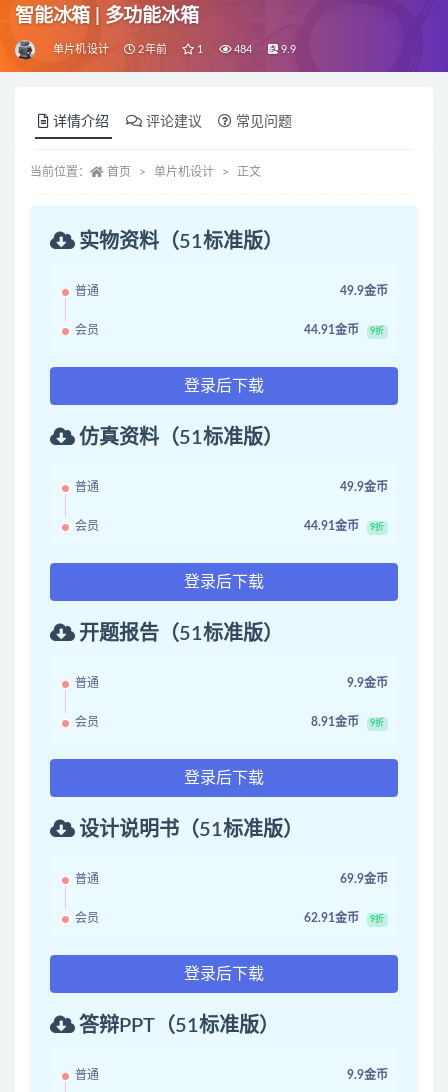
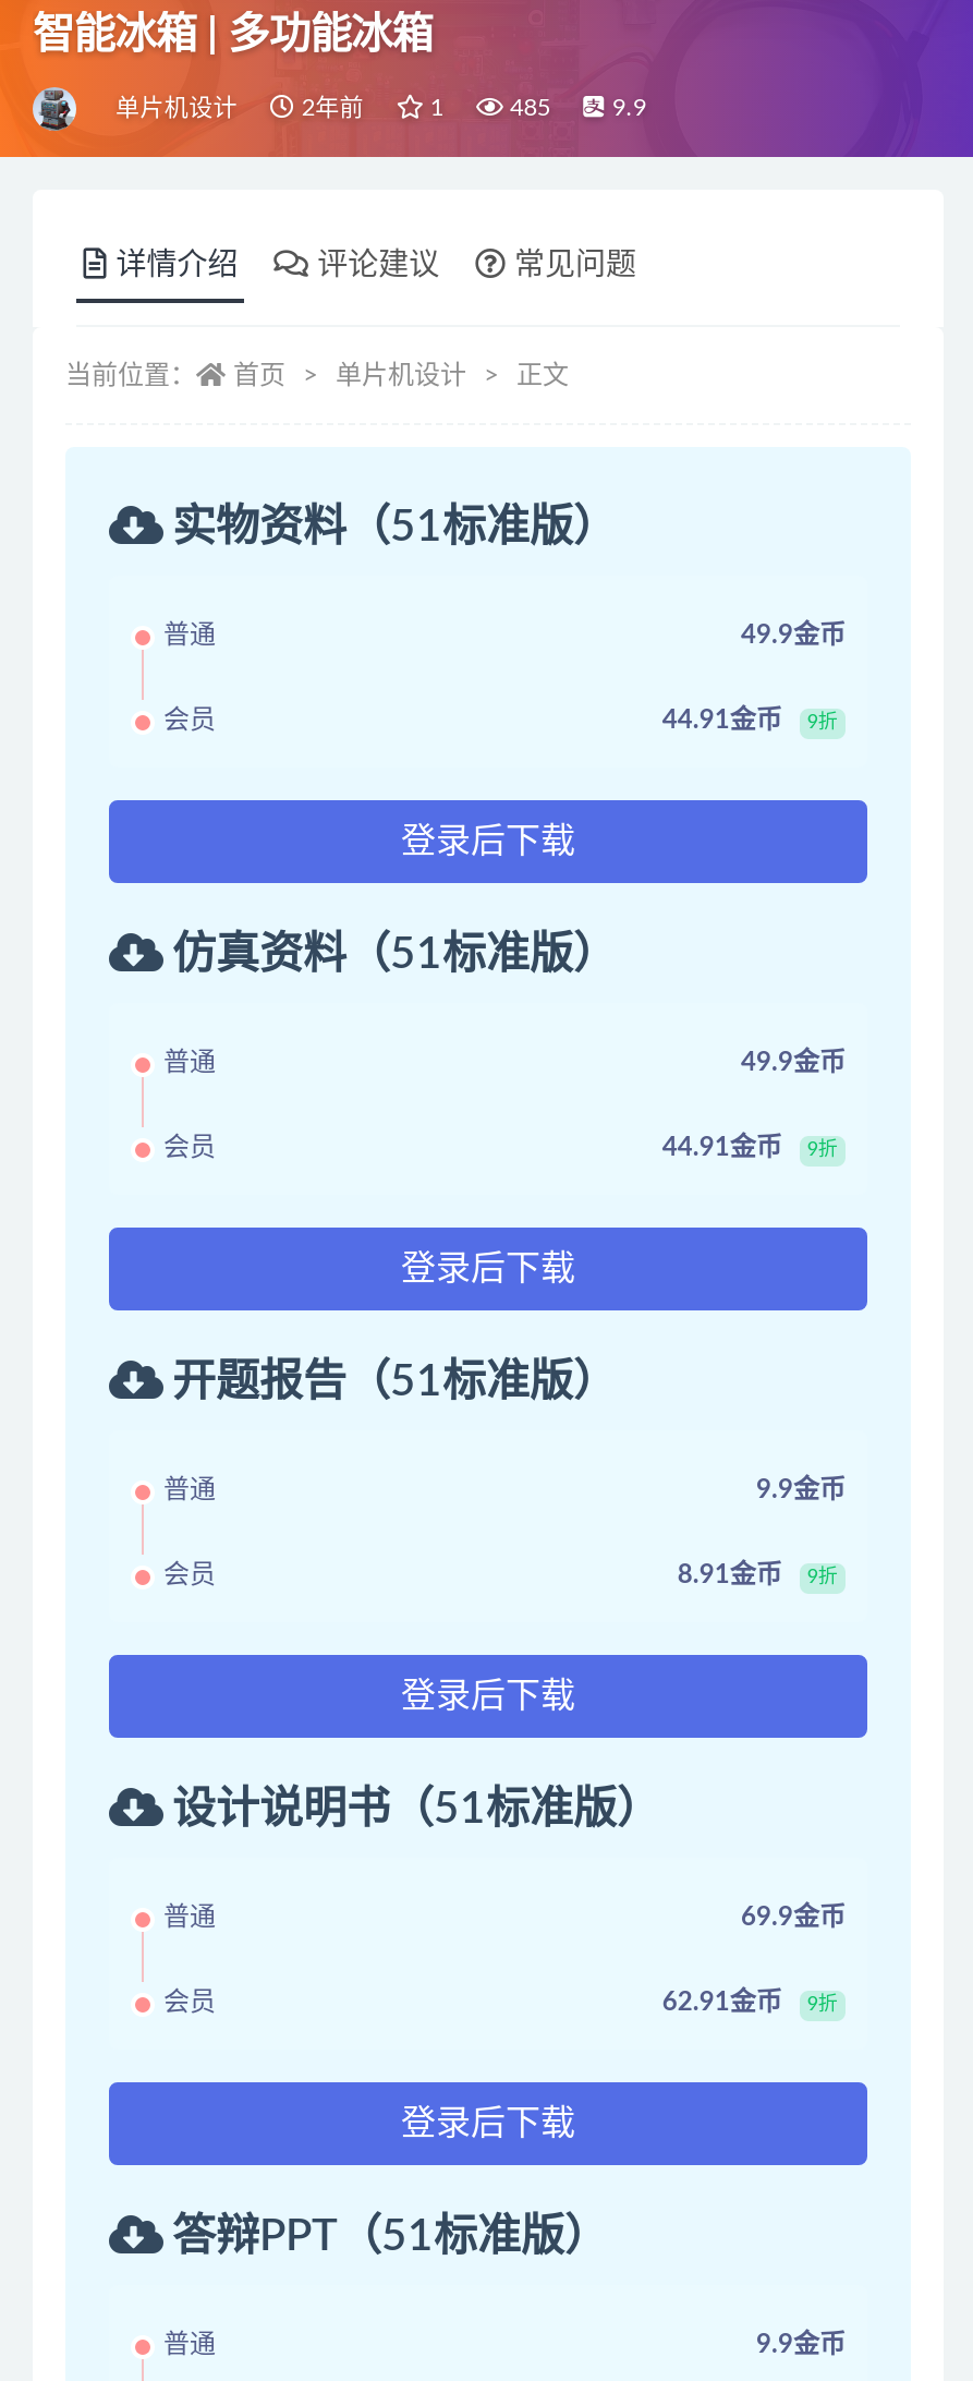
[231,44,253,55] 484 -> [503,96,550,120] 485

